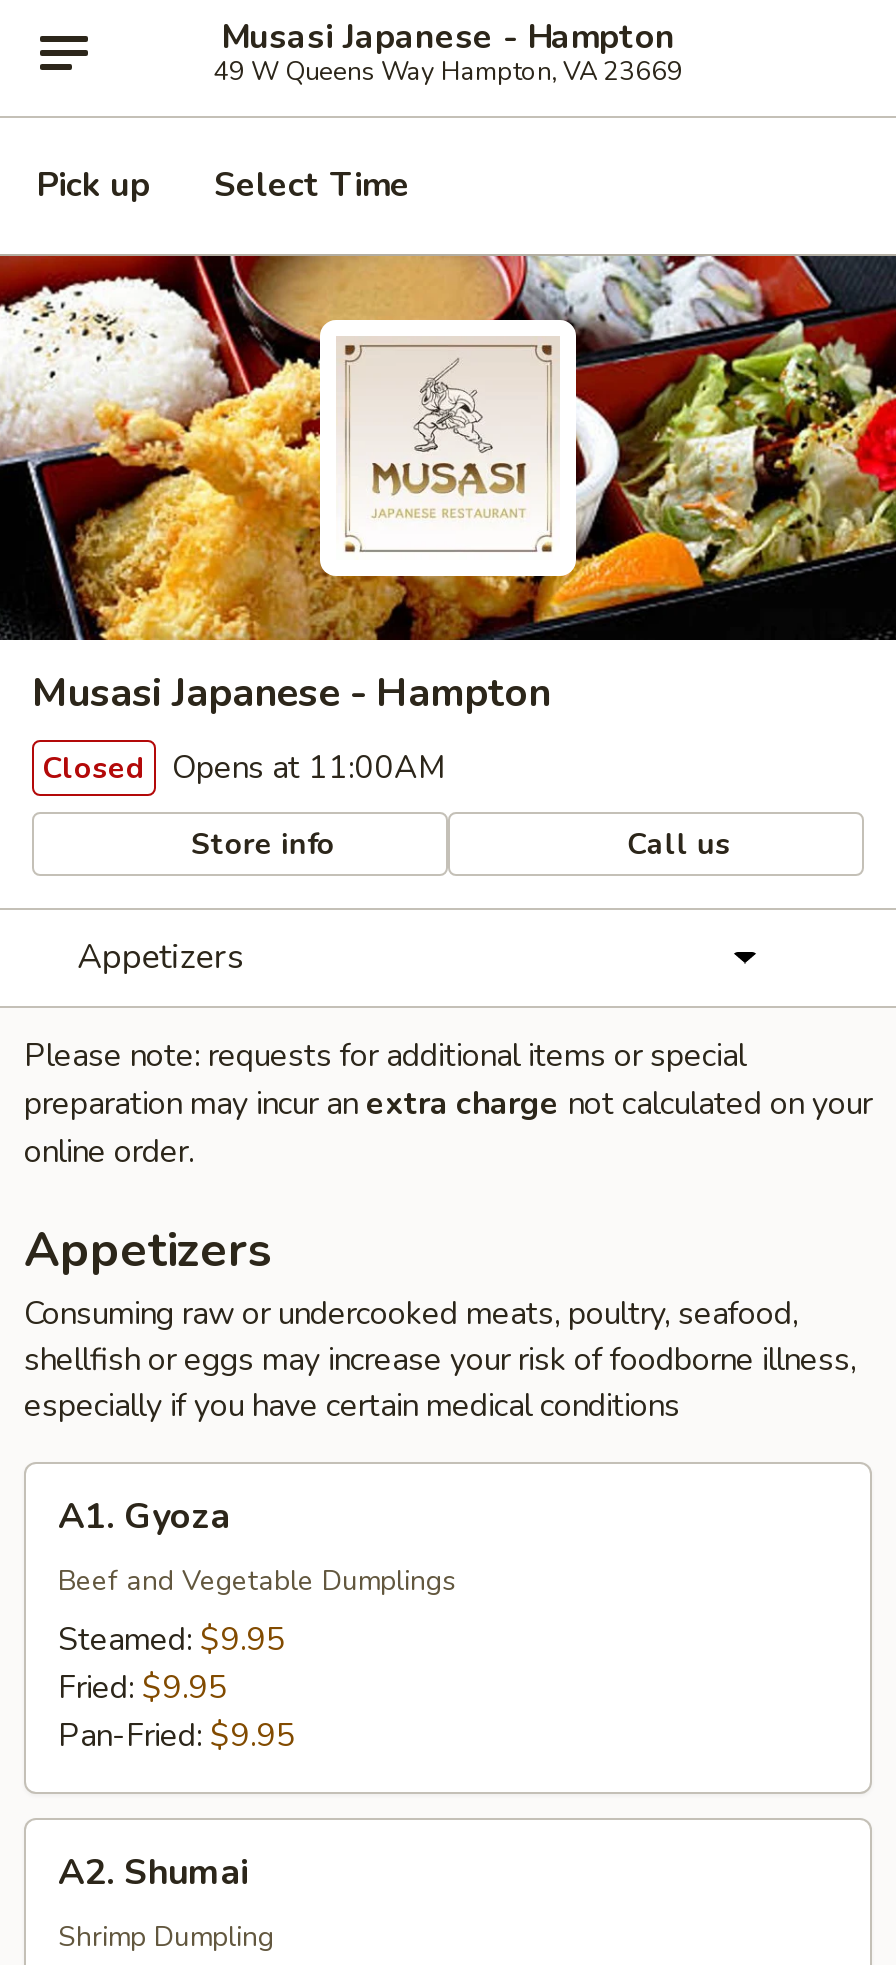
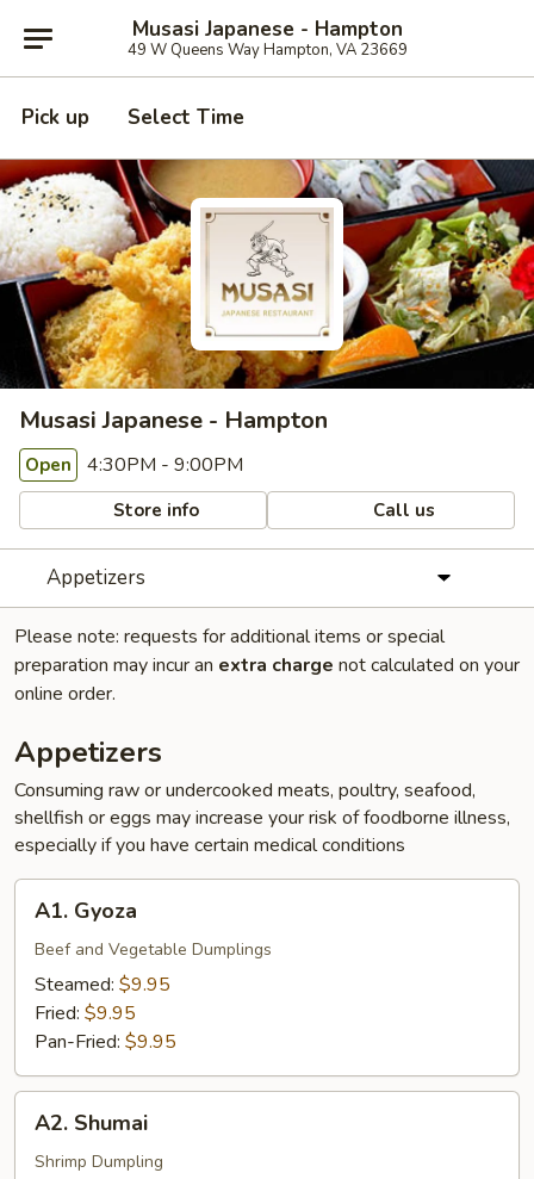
[42,746,446,790] Closed Opens at 11:00AM -> [25,452,243,478] Open 4:30PM - 9:00PM

